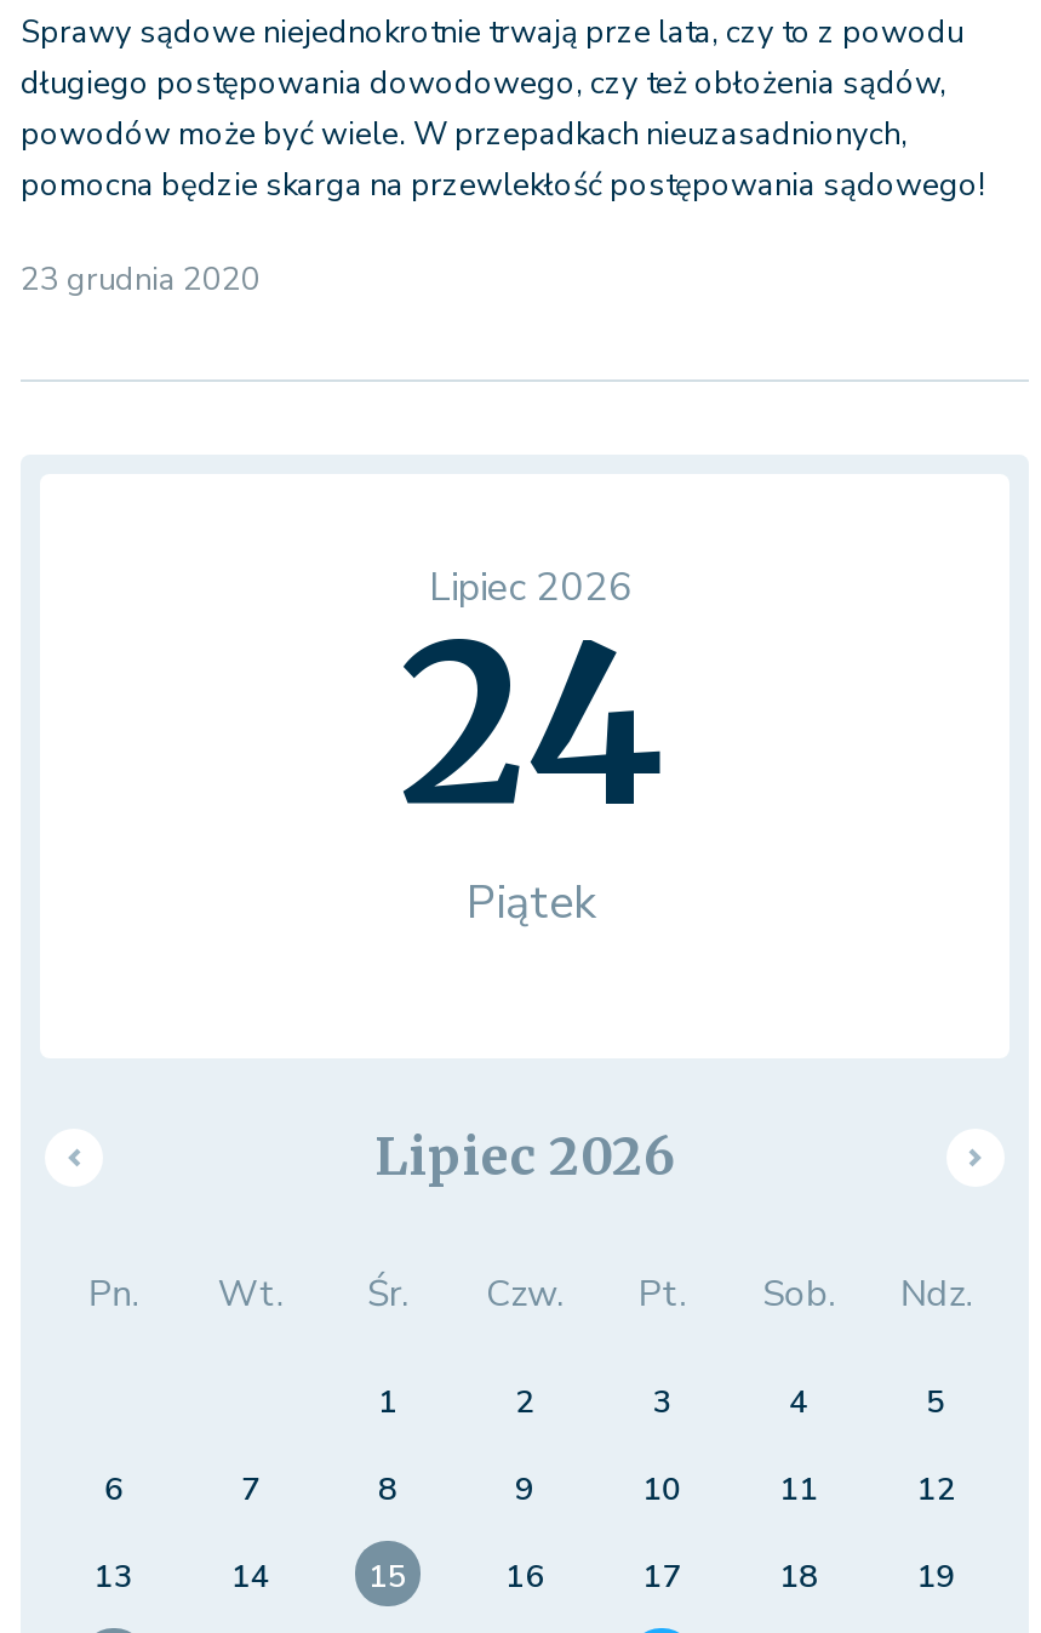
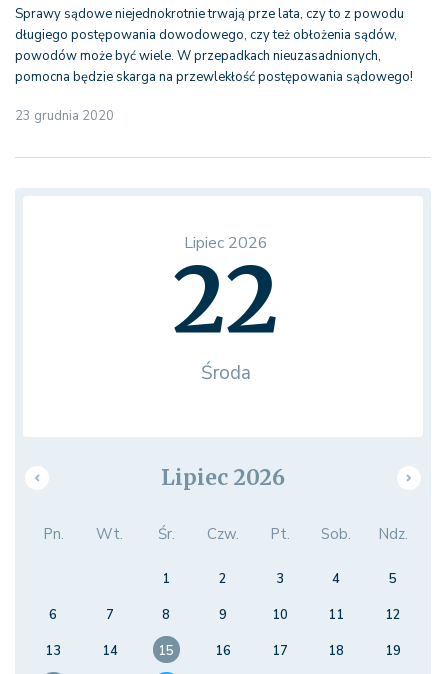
[399,588,663,935] 24 | Piątek -> [172,243,279,386] 22 | Środa

